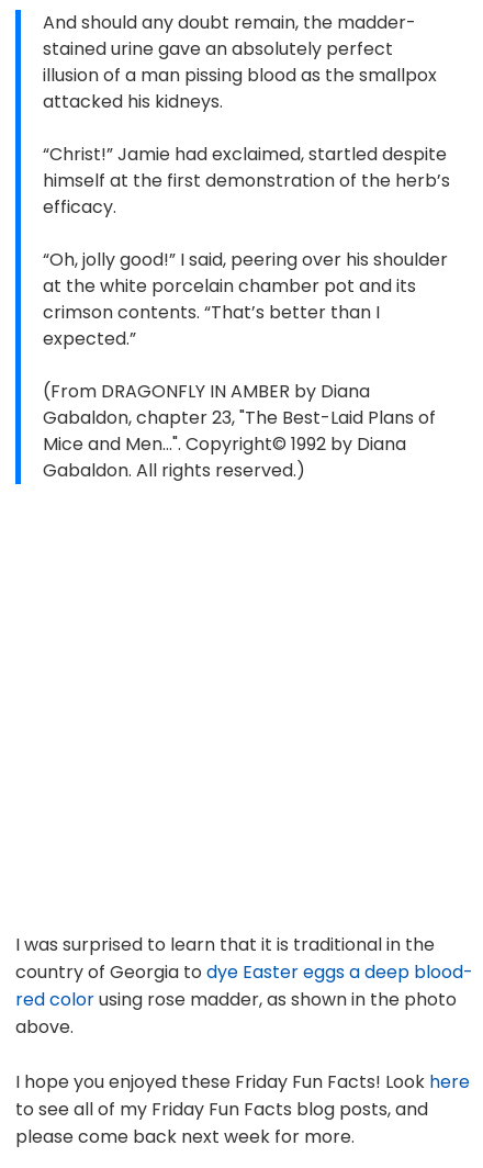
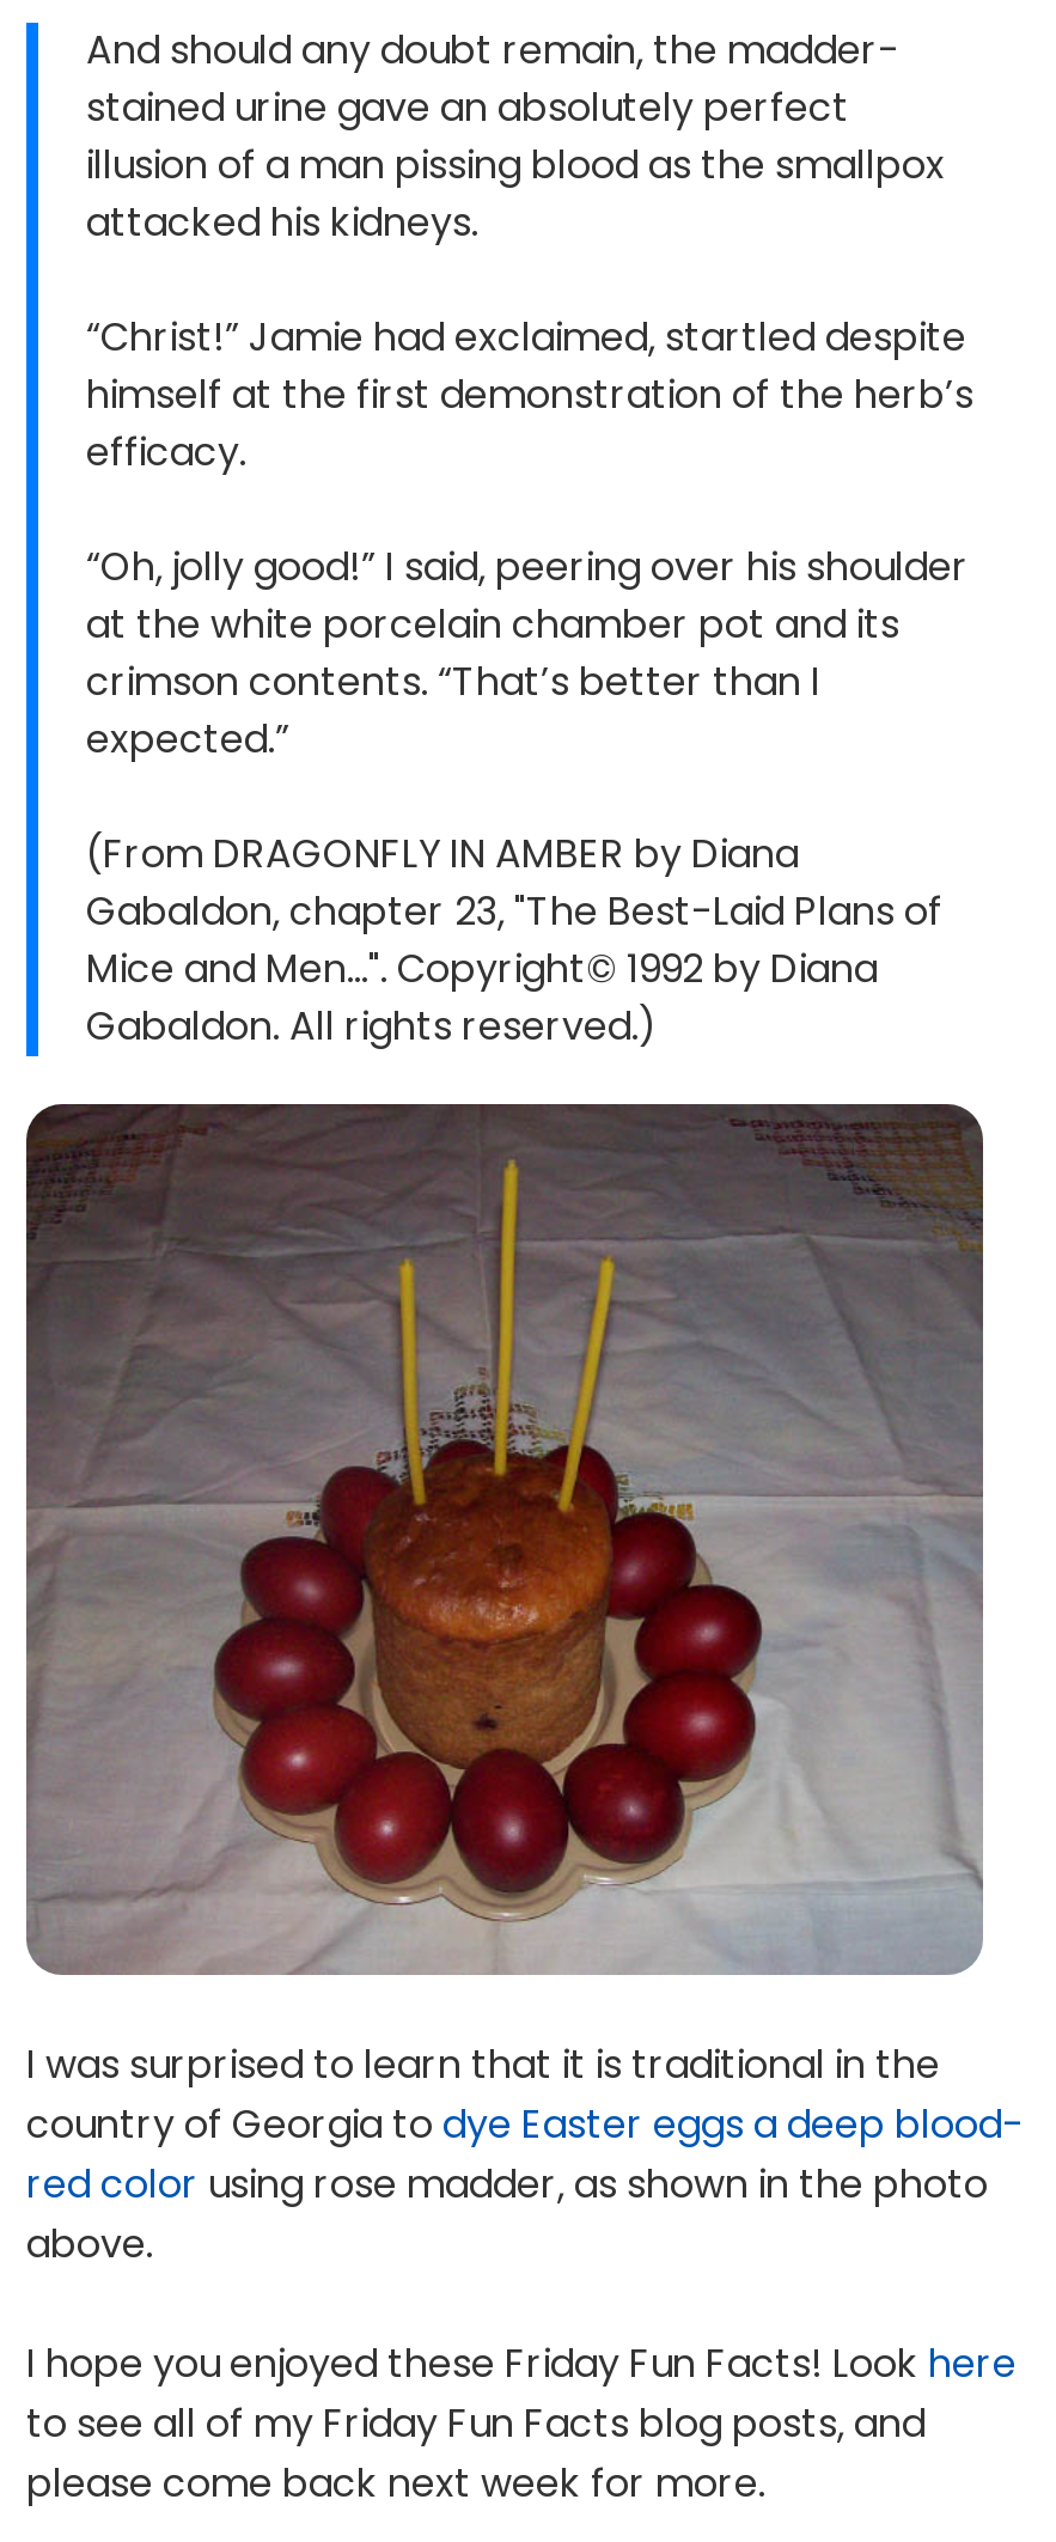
none -> [24,1102,985,1977] [image]

